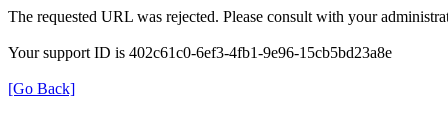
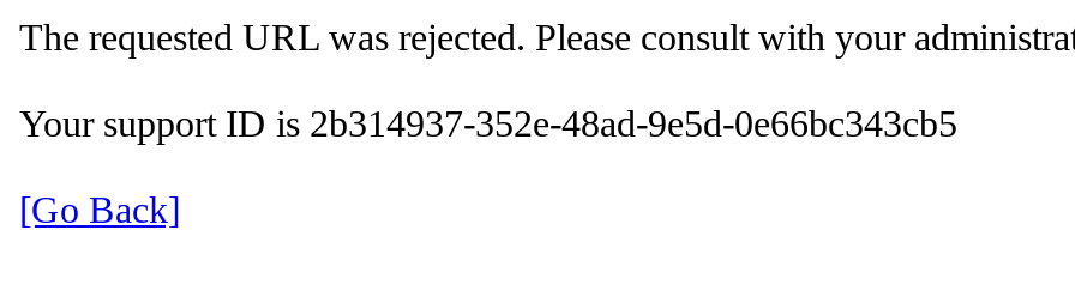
[8,44,392,61] Your support ID is 402c61c0-6ef3-4fb1-9e96-15cb5bd23a8e -> [19,103,957,144] Your support ID is 2b314937-352e-48ad-9e5d-0e66bc343cb5

